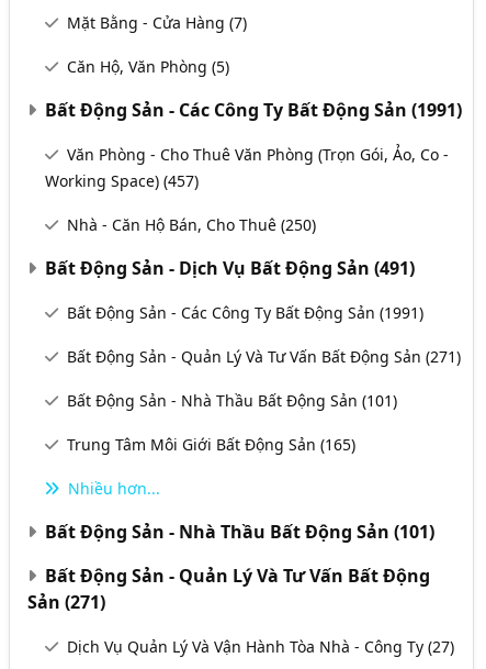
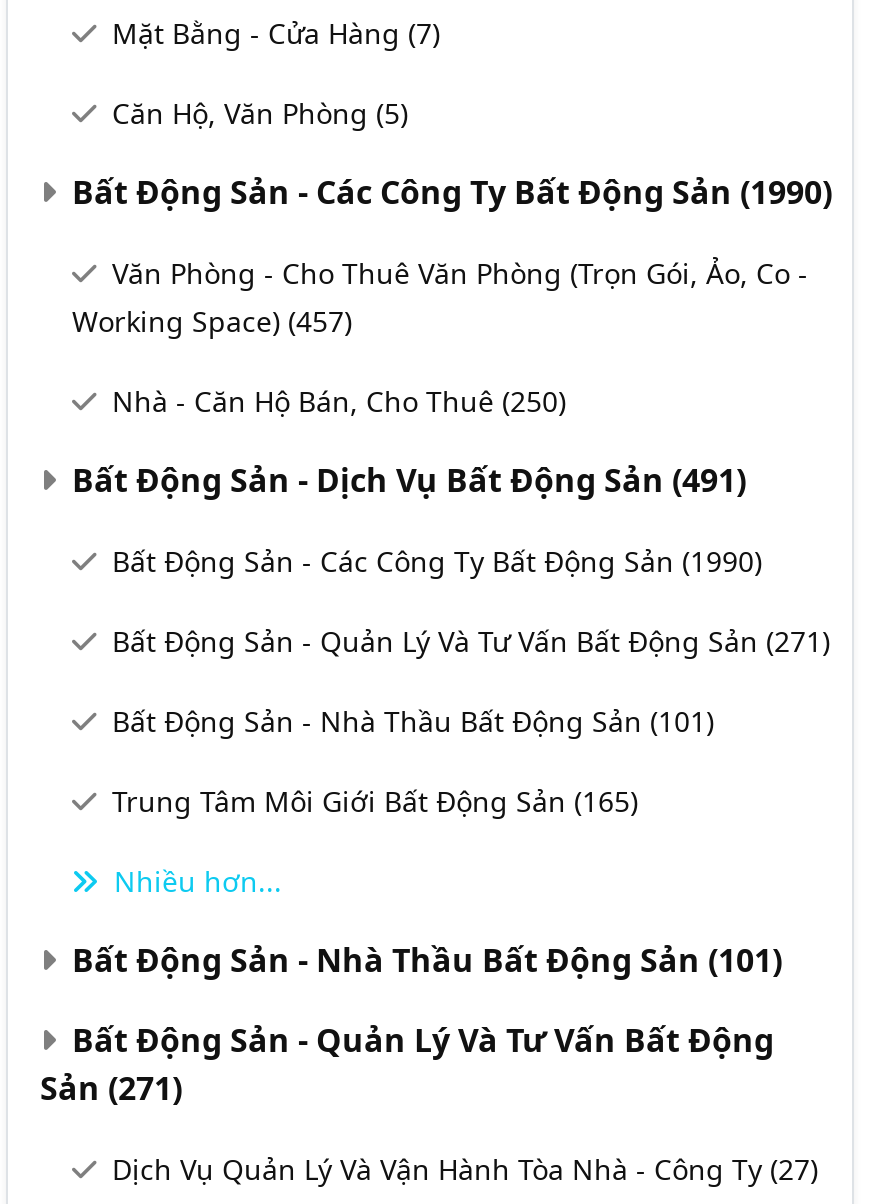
[45,98,462,122] Bất Động Sản - Các Công Ty Bất Động Sản (1991) -> [72,170,832,214] Bất Động Sản - Các Công Ty Bất Động Sản (1990)
[67,302,423,323] Bất Động Sản - Các Công Ty Bất Động Sản (1991) -> [112,542,762,580] Bất Động Sản - Các Công Ty Bất Động Sản (1990)

